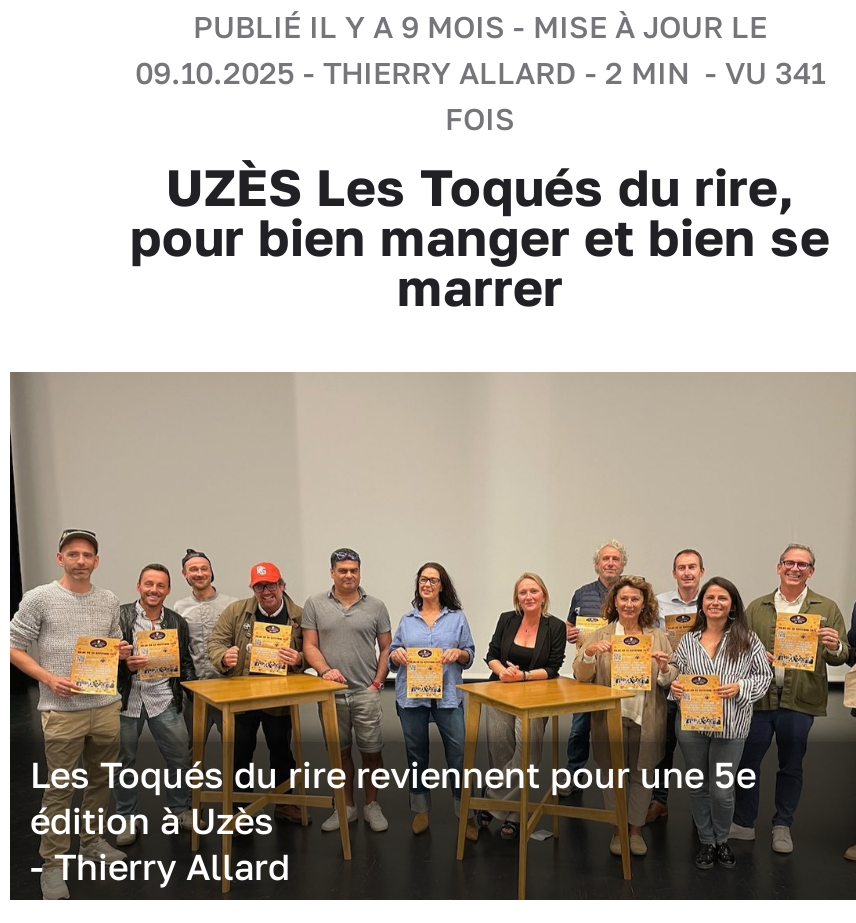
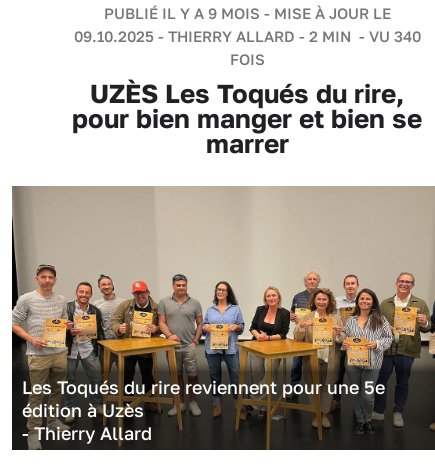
[135,54,825,90] 09.10.2025 - THIERRY ALLARD - 2 MIN - VU 341 -> [73,27,420,45] 09.10.2025 - THIERRY ALLARD - 2 MIN - VU 340

